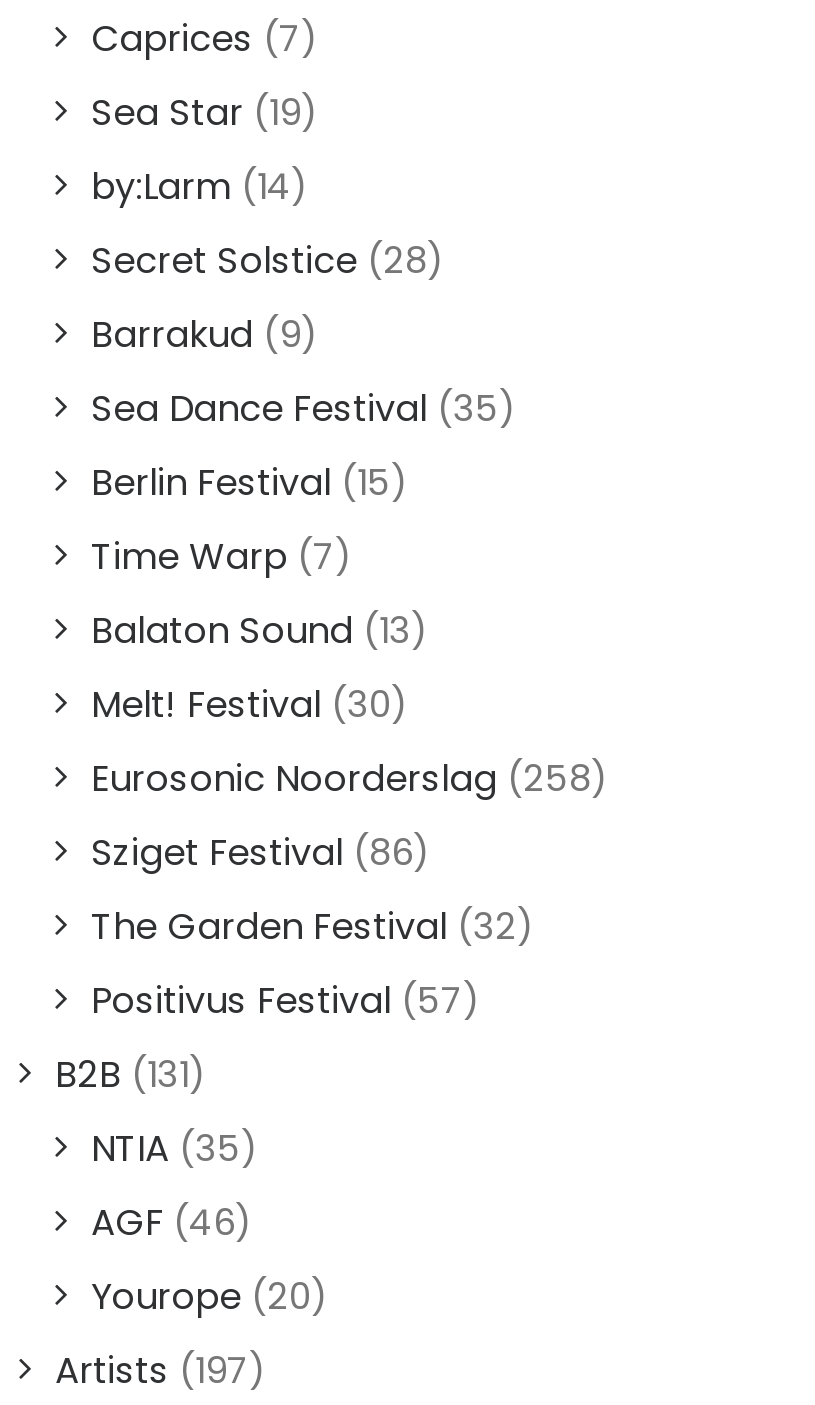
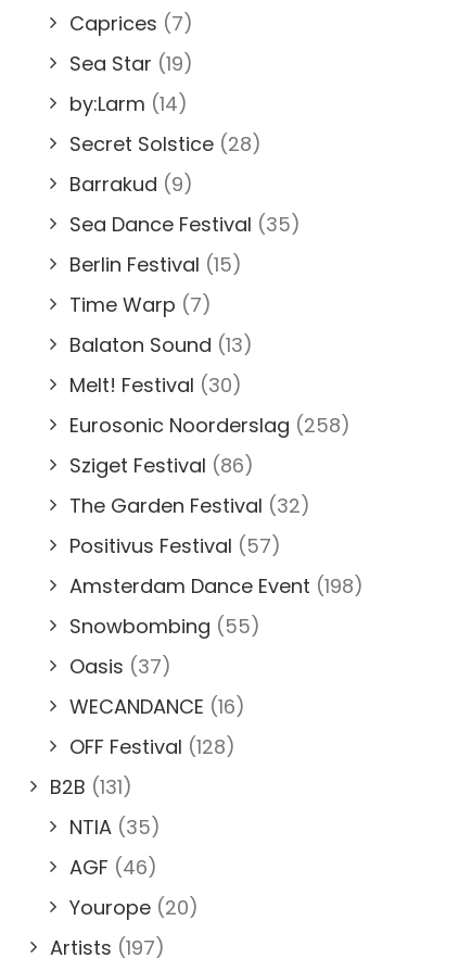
none -> [69,572,363,760] Amsterdam Dance Event (198) | Snowbombing (55) | Oasis (37) | WECANDANCE (16) | OFF Festival (128)

